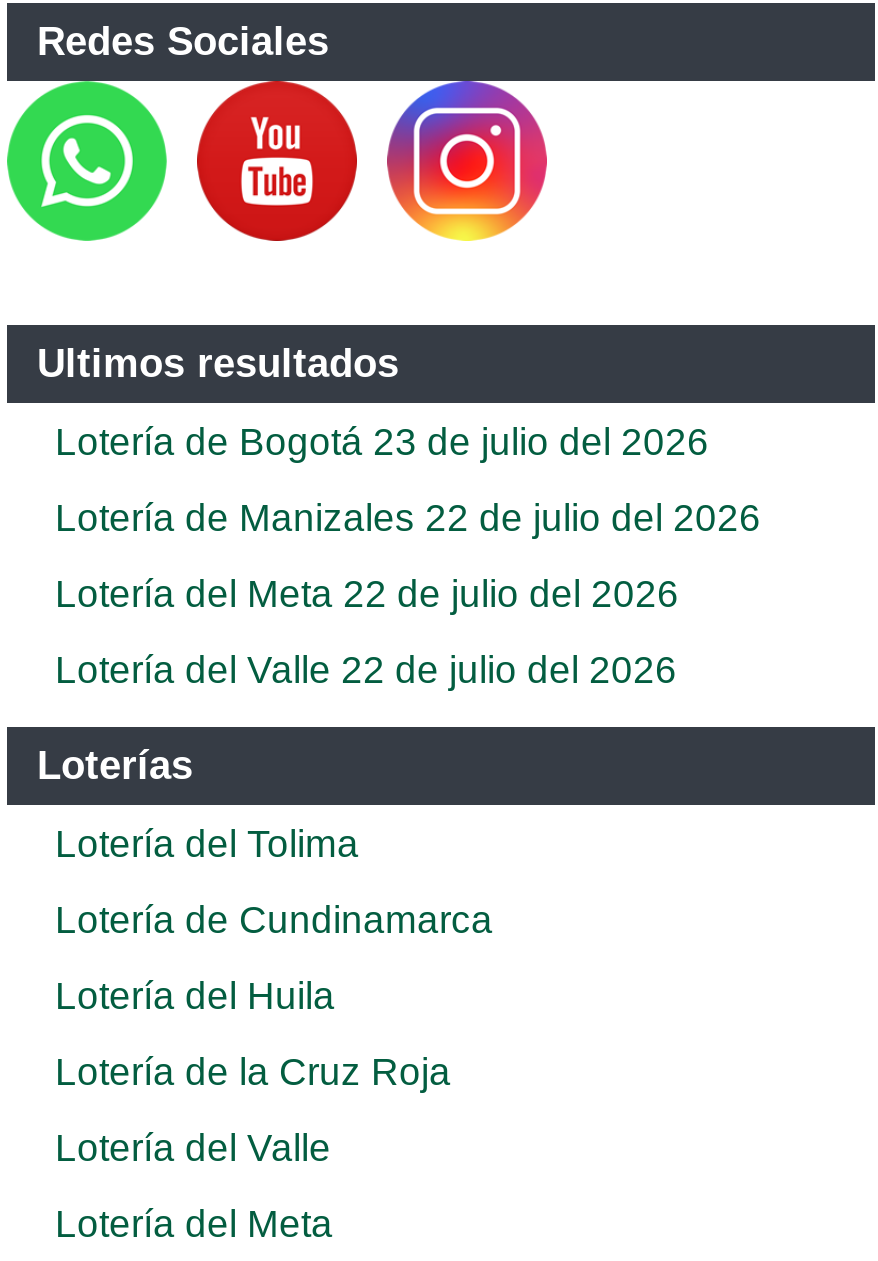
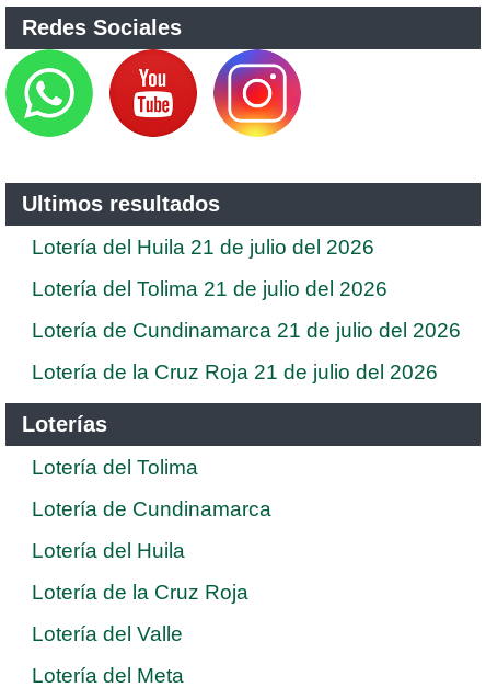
[55,421,709,463] Lotería de Bogotá 23 de julio del 2026 -> [32,236,374,259] Lotería del Huila 21 de julio del 2026
[55,497,761,539] Lotería de Manizales 22 de julio del 2026 -> [32,277,387,300] Lotería del Tolima 21 de julio del 2026
[55,573,679,615] Lotería del Meta 22 de julio del 2026 -> [32,319,461,342] Lotería de Cundinamarca 21 de julio del 2026
[55,649,677,691] Lotería del Valle 22 de julio del 2026 -> [32,360,438,383] Lotería de la Cruz Roja 21 de julio del 2026

